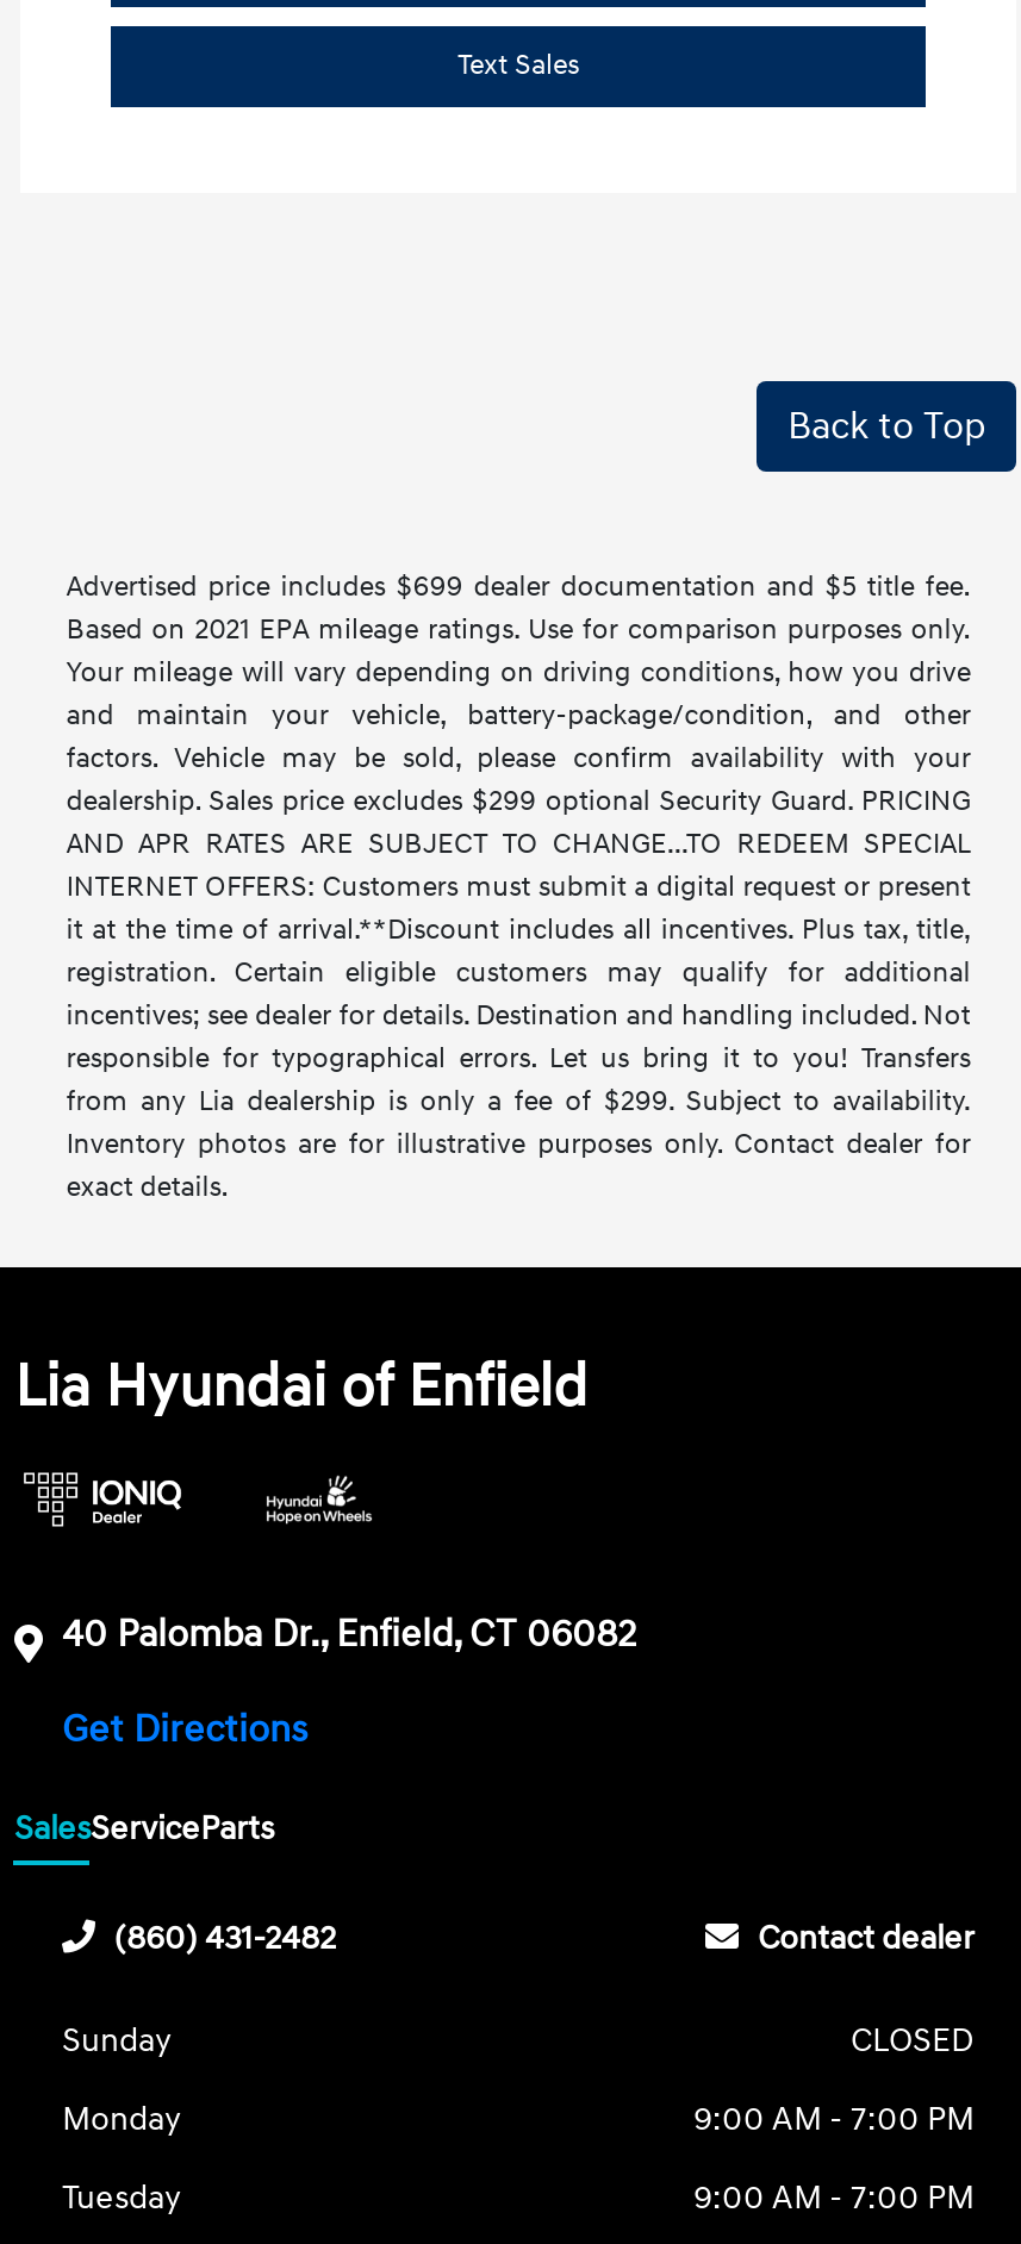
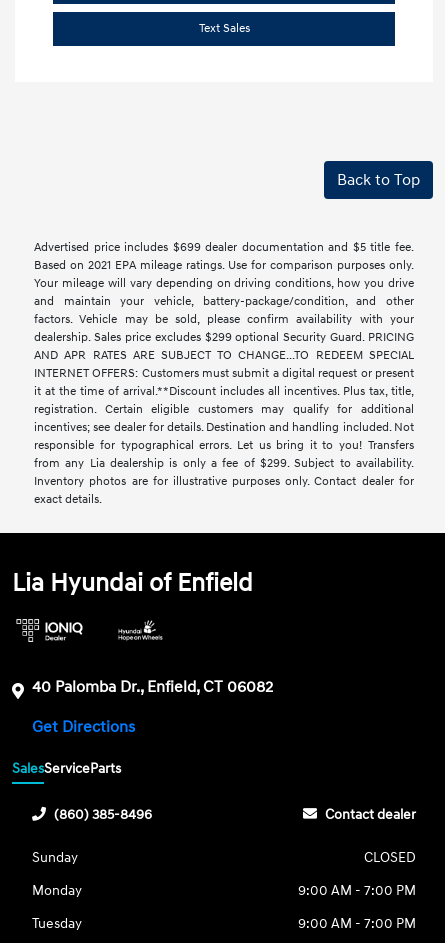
[114,1918,336,1959] (860) 431-2482 -> [54,806,152,823] (860) 385-8496

